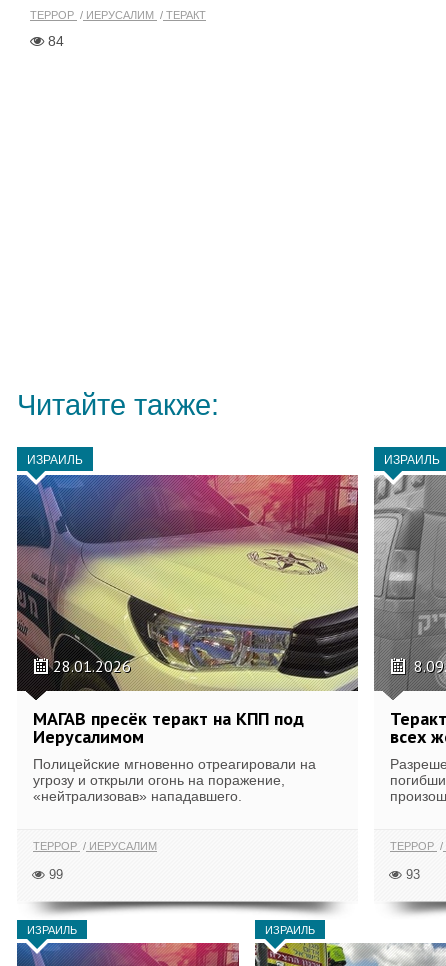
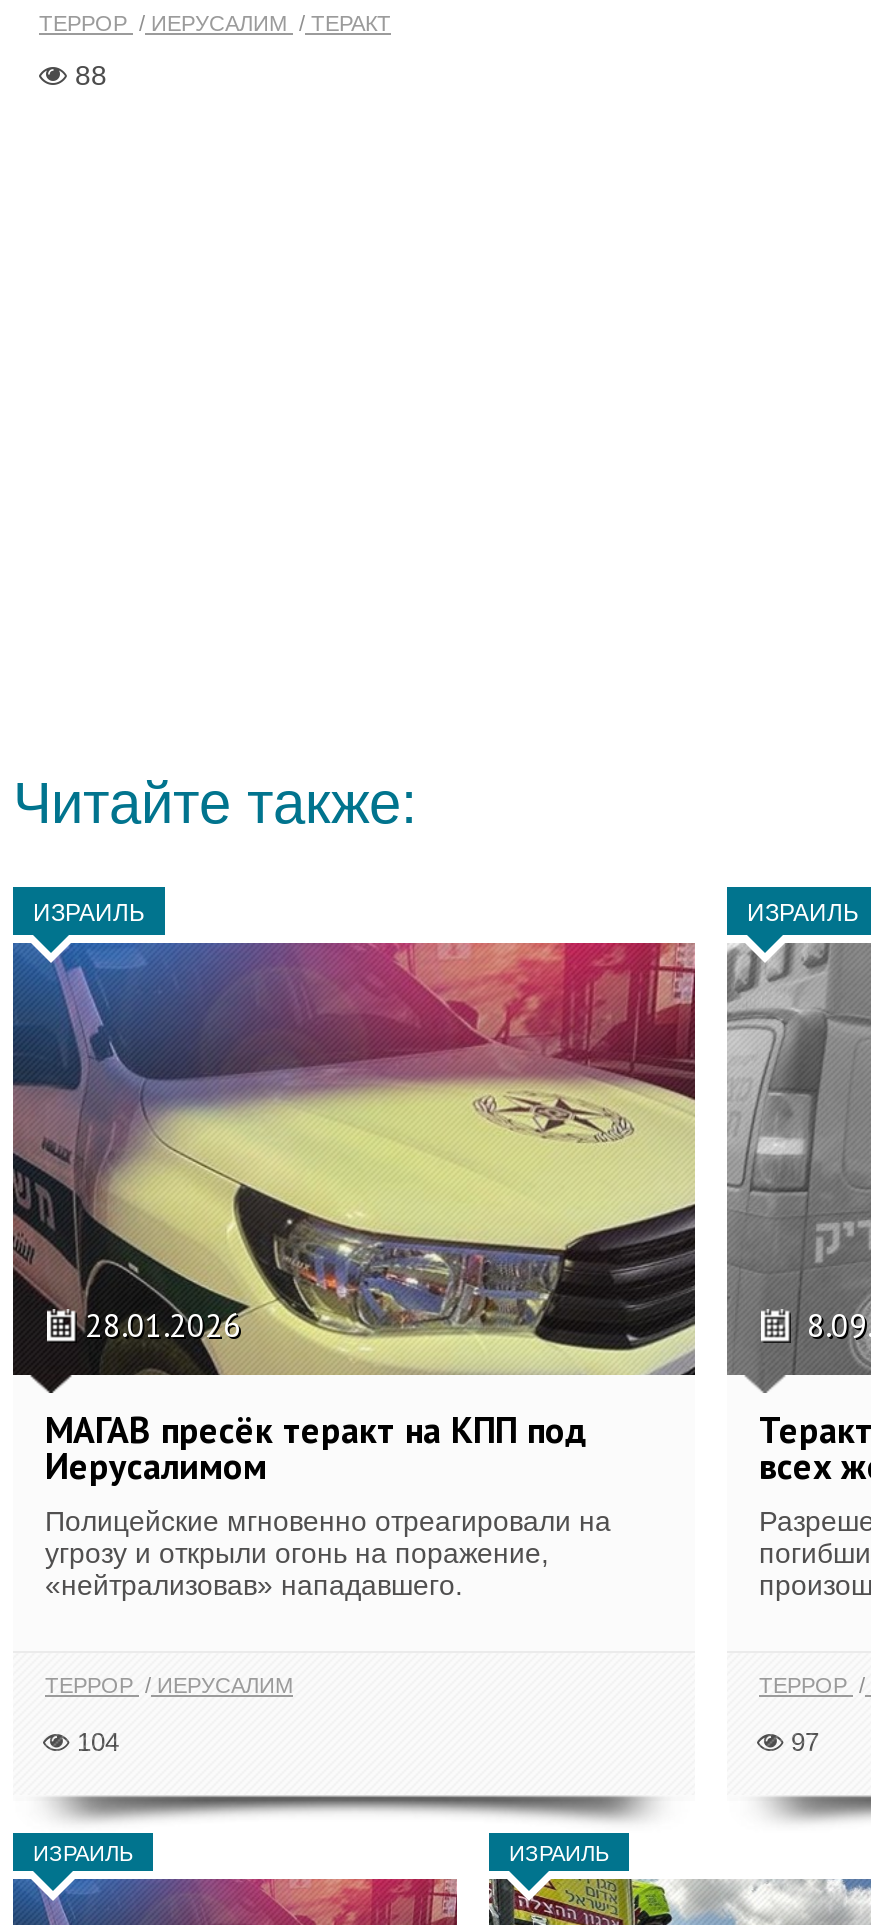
[44,33,64,49] 84 -> [67,59,107,91] 88
[45,867,63,882] 99 -> [69,1727,119,1757] 104
[402,867,420,882] 93 -> [783,1727,819,1757] 97

